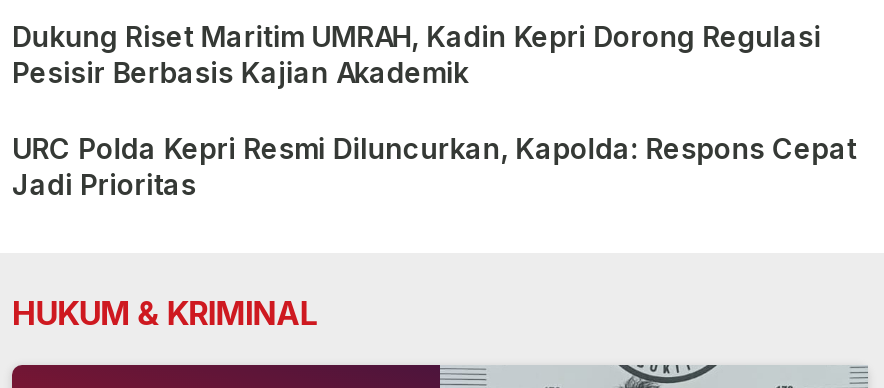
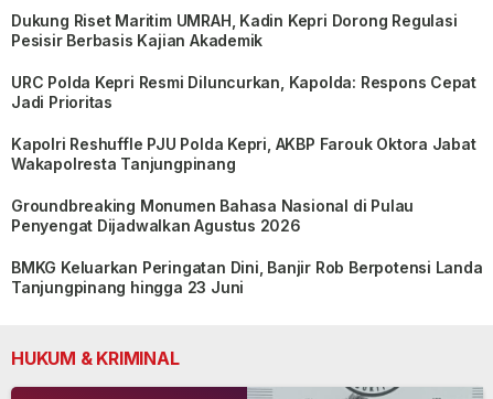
none -> [11,134,483,296] Kapolri Reshuffle PJU Polda Kepri, AKBP Farouk Oktora Jabat | Wakapolresta Tanjungpinang | Groundbreaking Monumen Bahasa Nasional di Pulau | Penyengat Dijadwalkan Agustus 2026 | BMKG Keluarkan Peringatan Dini, Banjir Rob Berpotensi Landa | Tanjungpinang hingga 23 Juni

